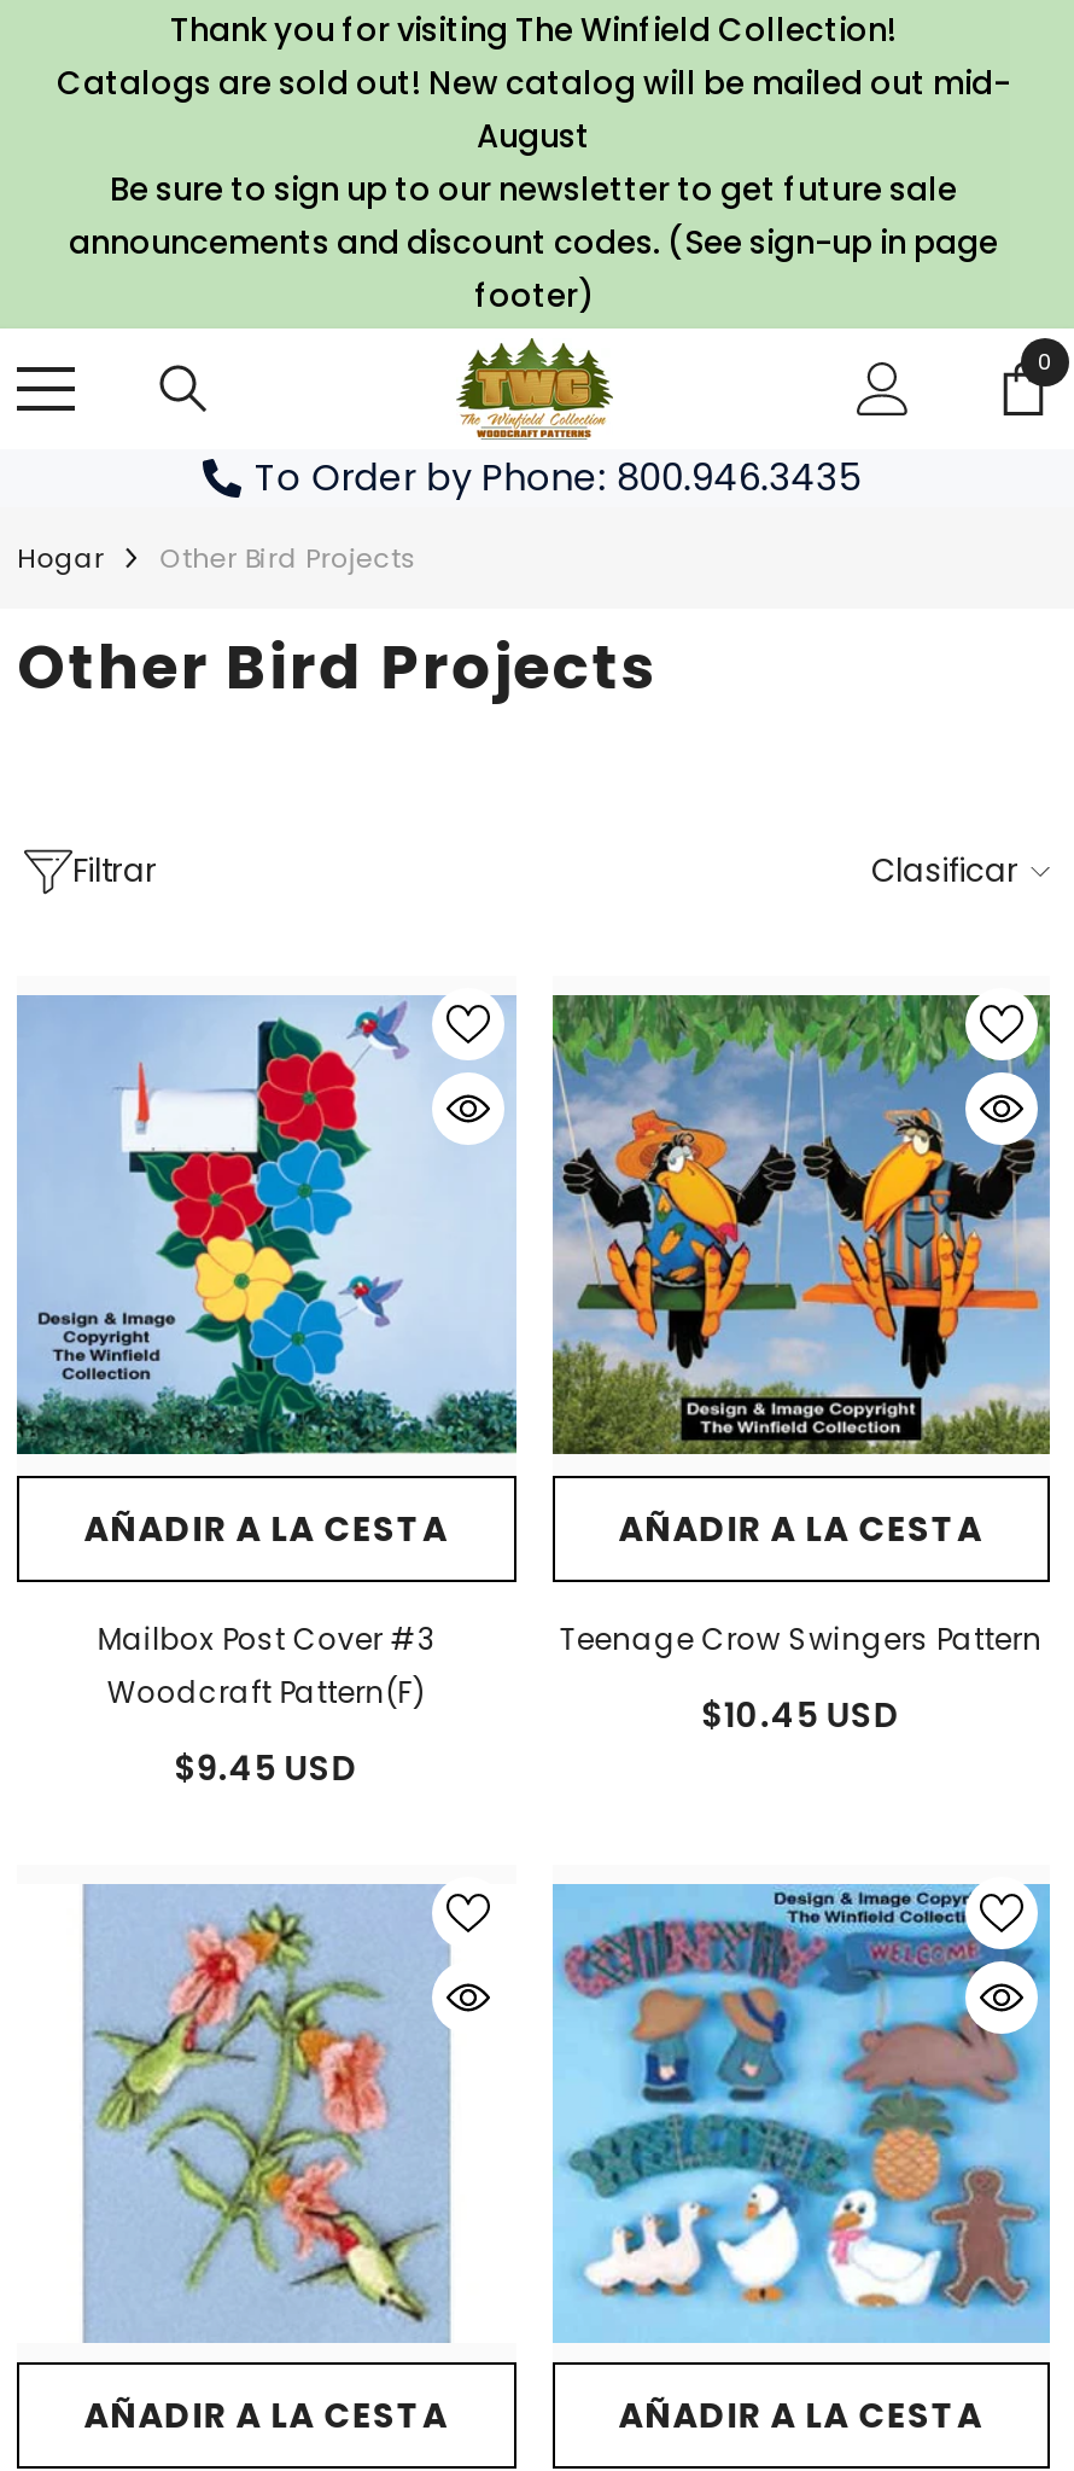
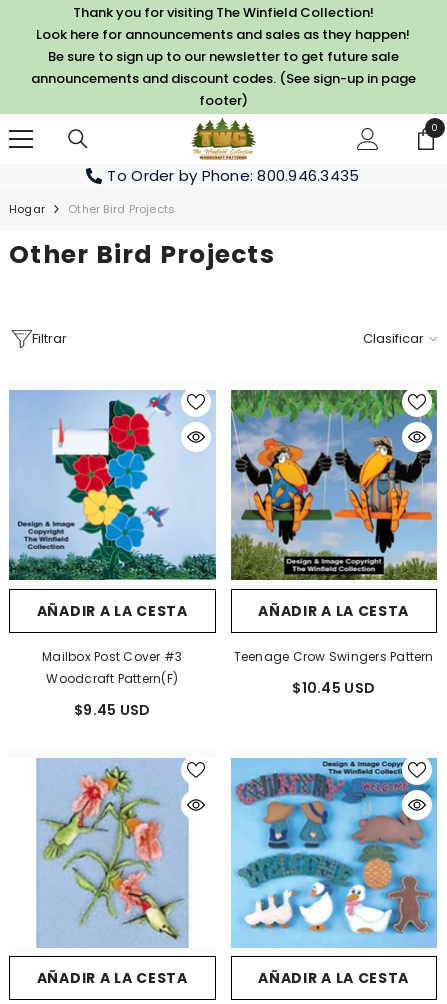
[57,60,1010,159] Catalogs are sold out! New catalog will be mailed out mid- | August -> [36,25,410,44] Look here for announcements and sales as they happen!

